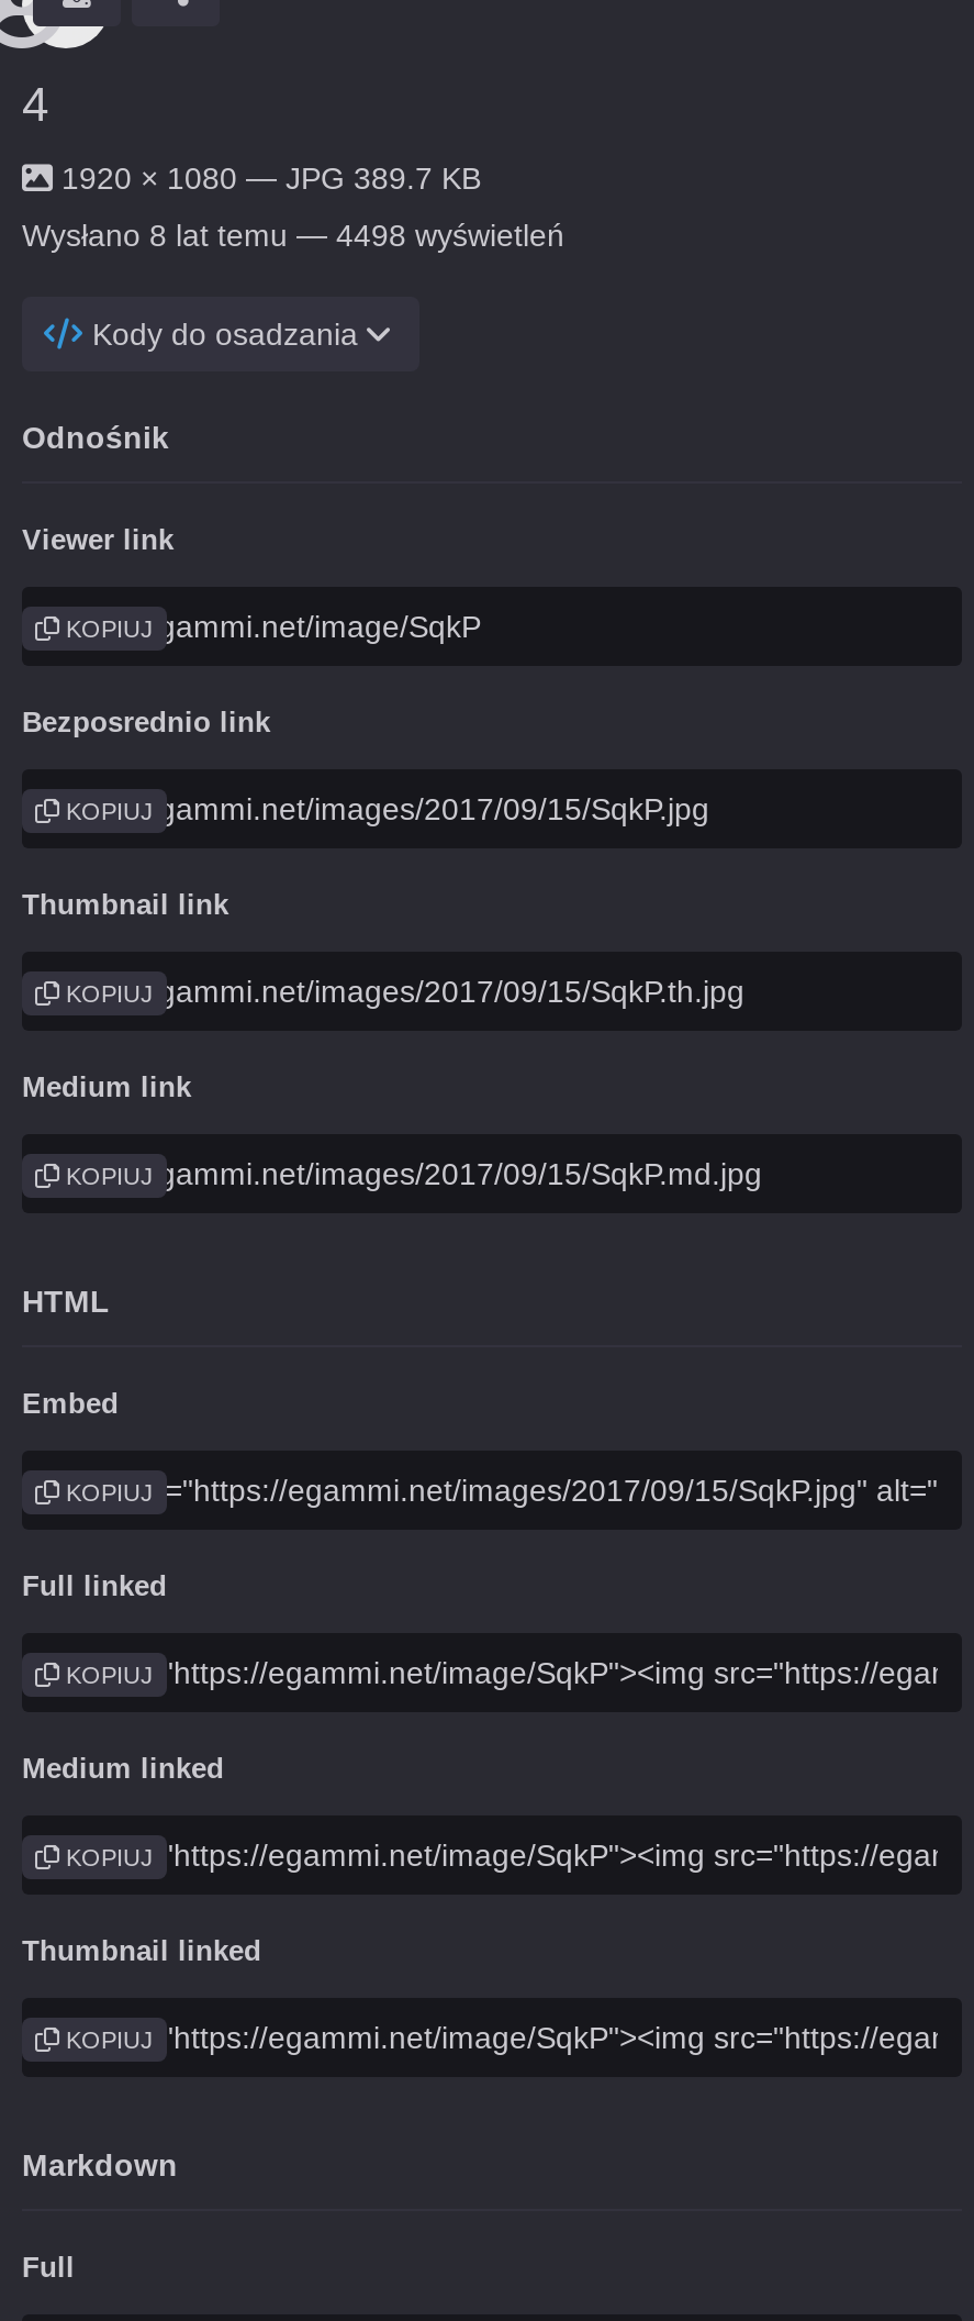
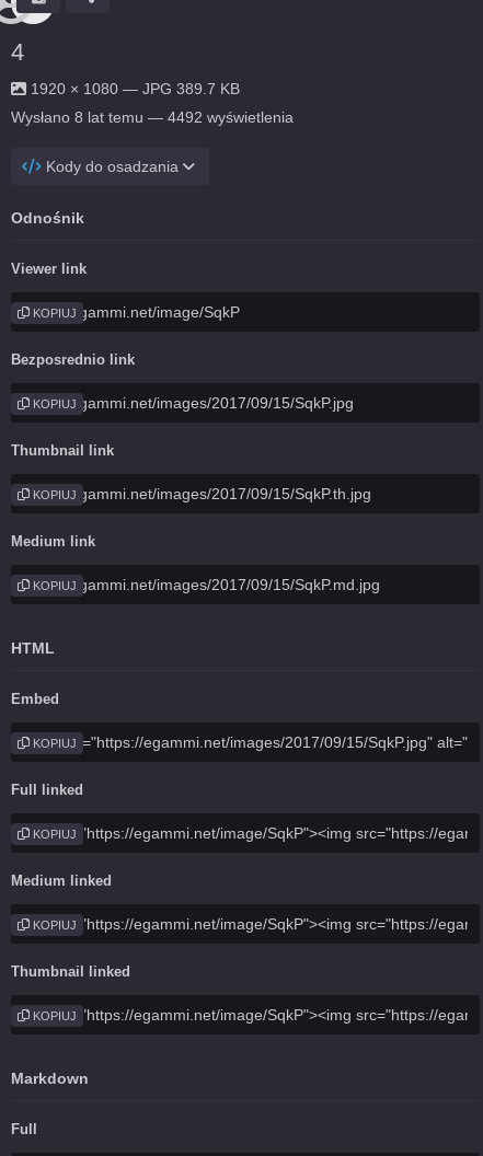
[22,218,564,253] Wysłano 8 lat temu — 4498 wyświetleń -> [11,108,294,126] Wysłano 8 lat temu — 4492 wyświetlenia

